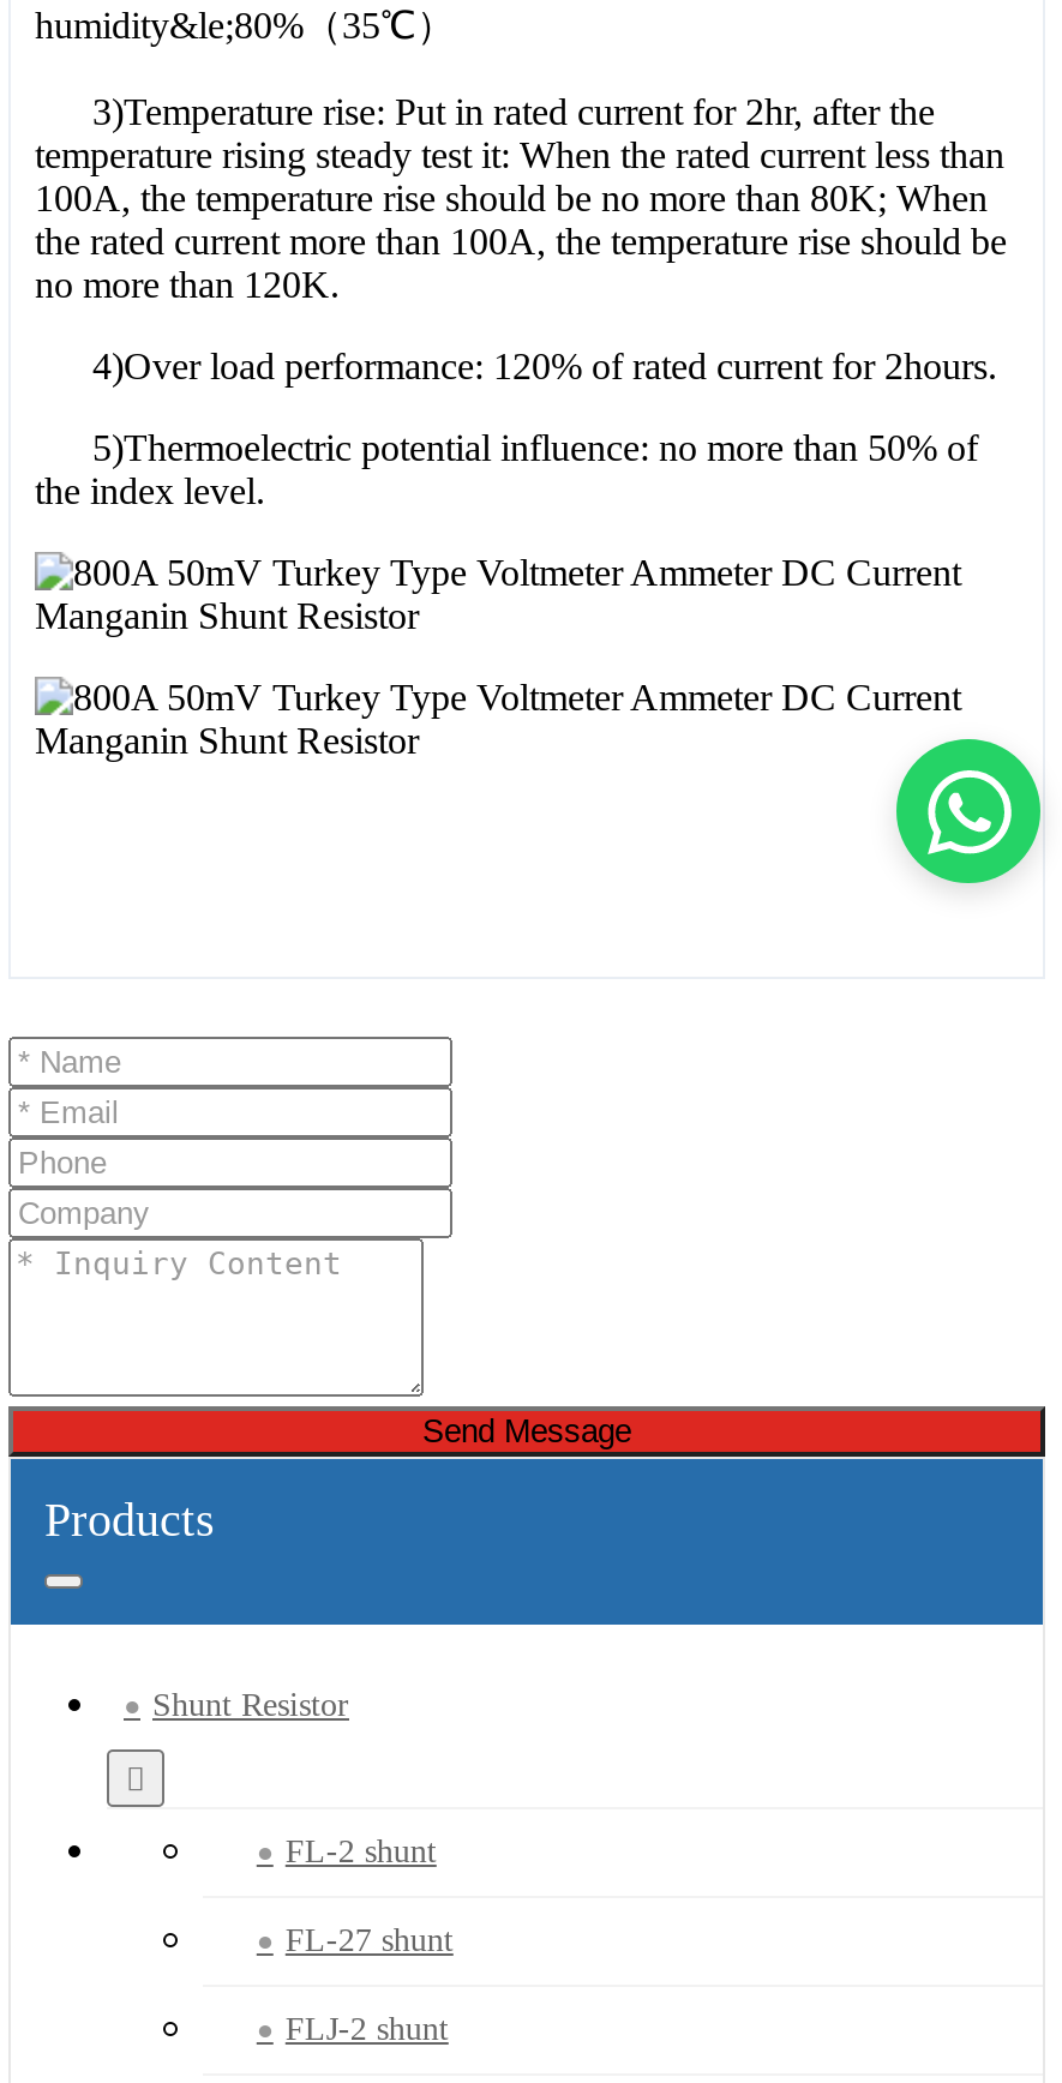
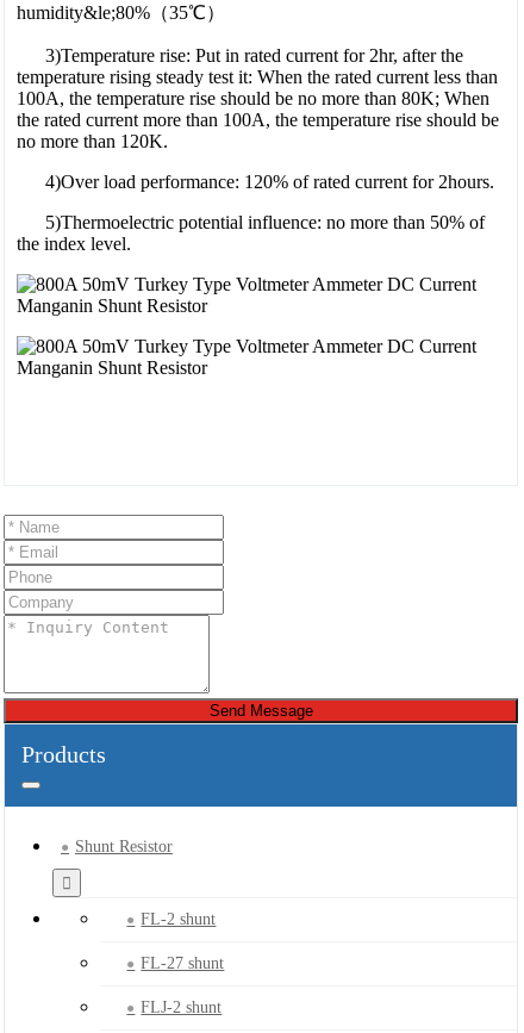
[894,737,1043,888] [image] -> none

